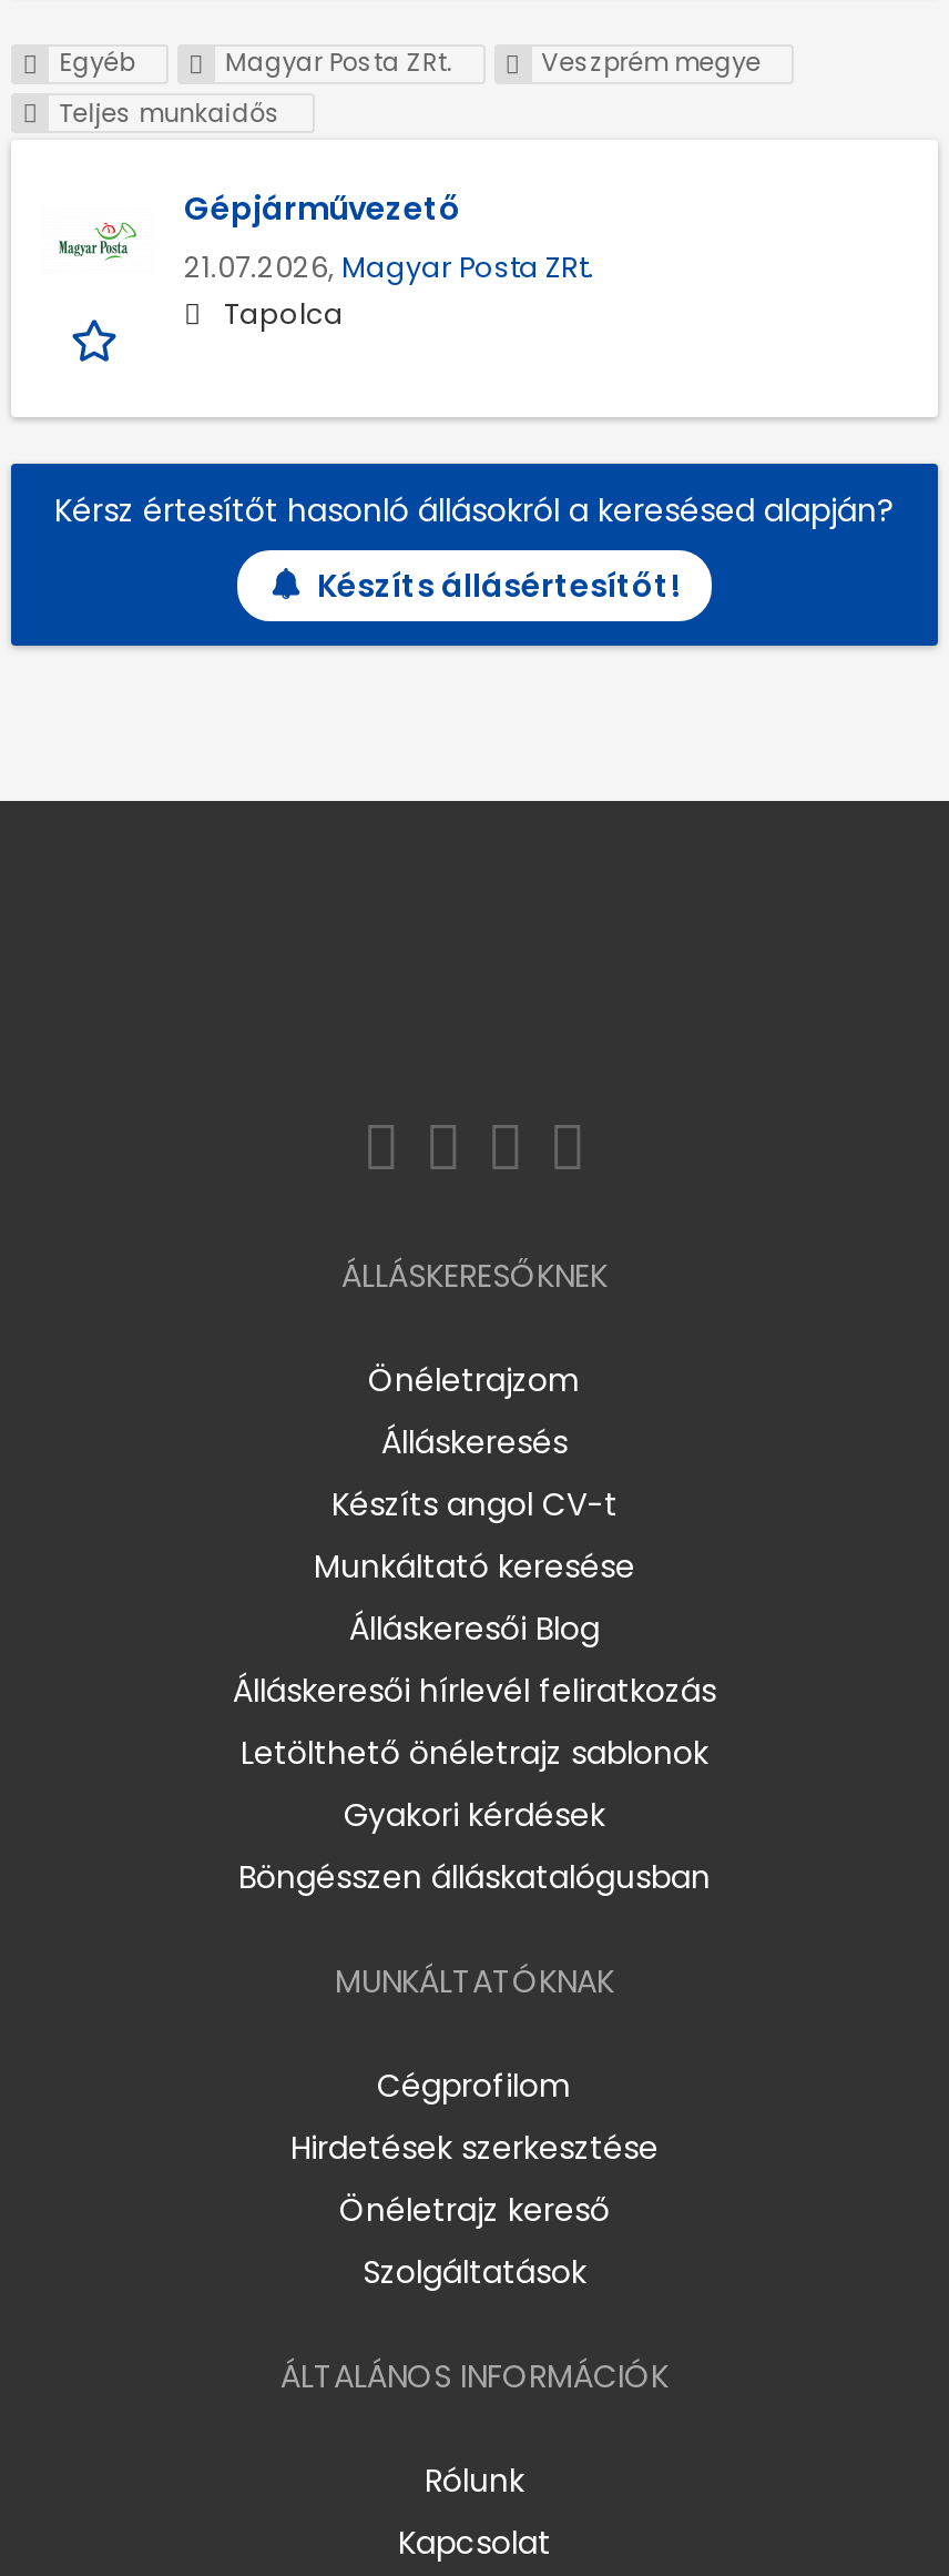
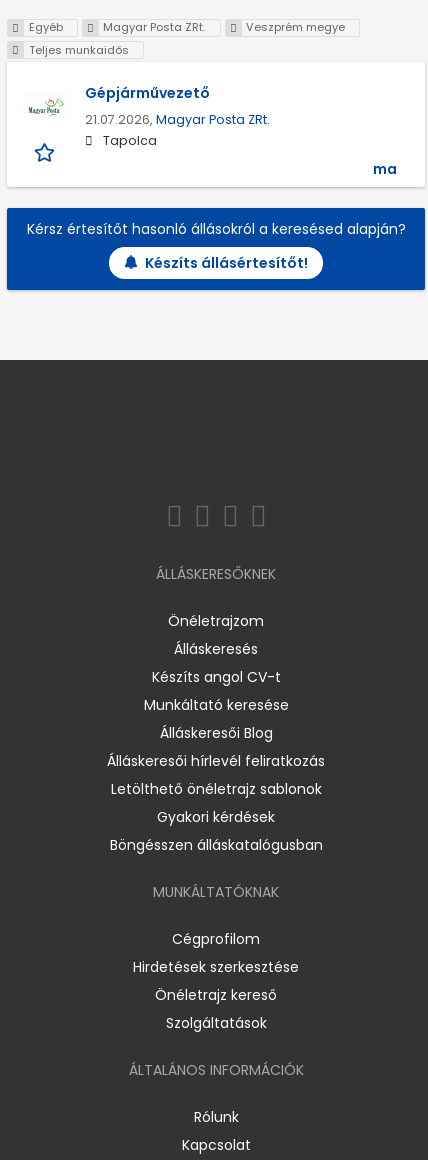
none -> [373,159,397,179] ma

